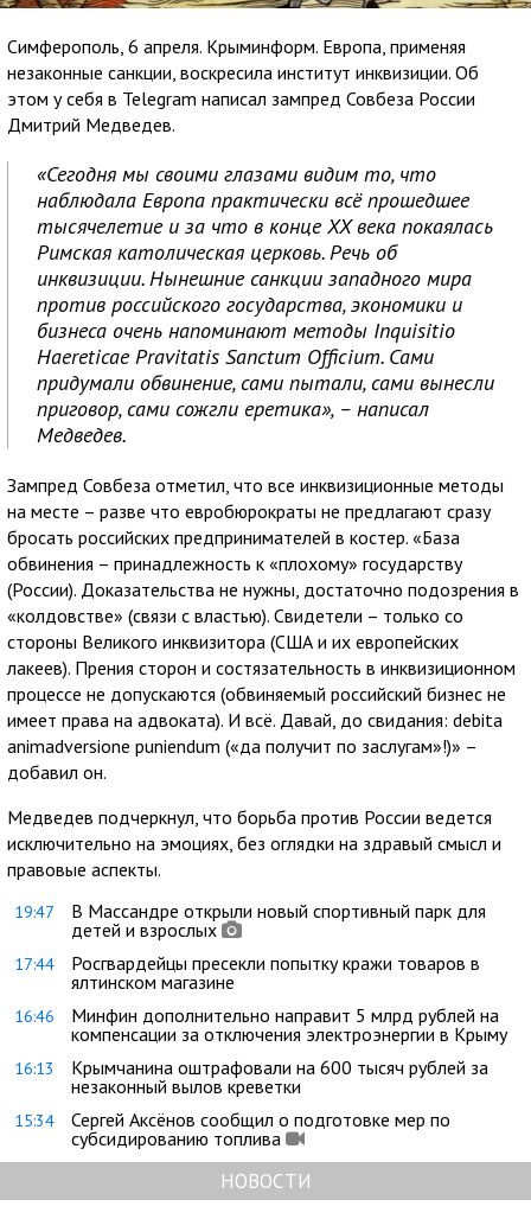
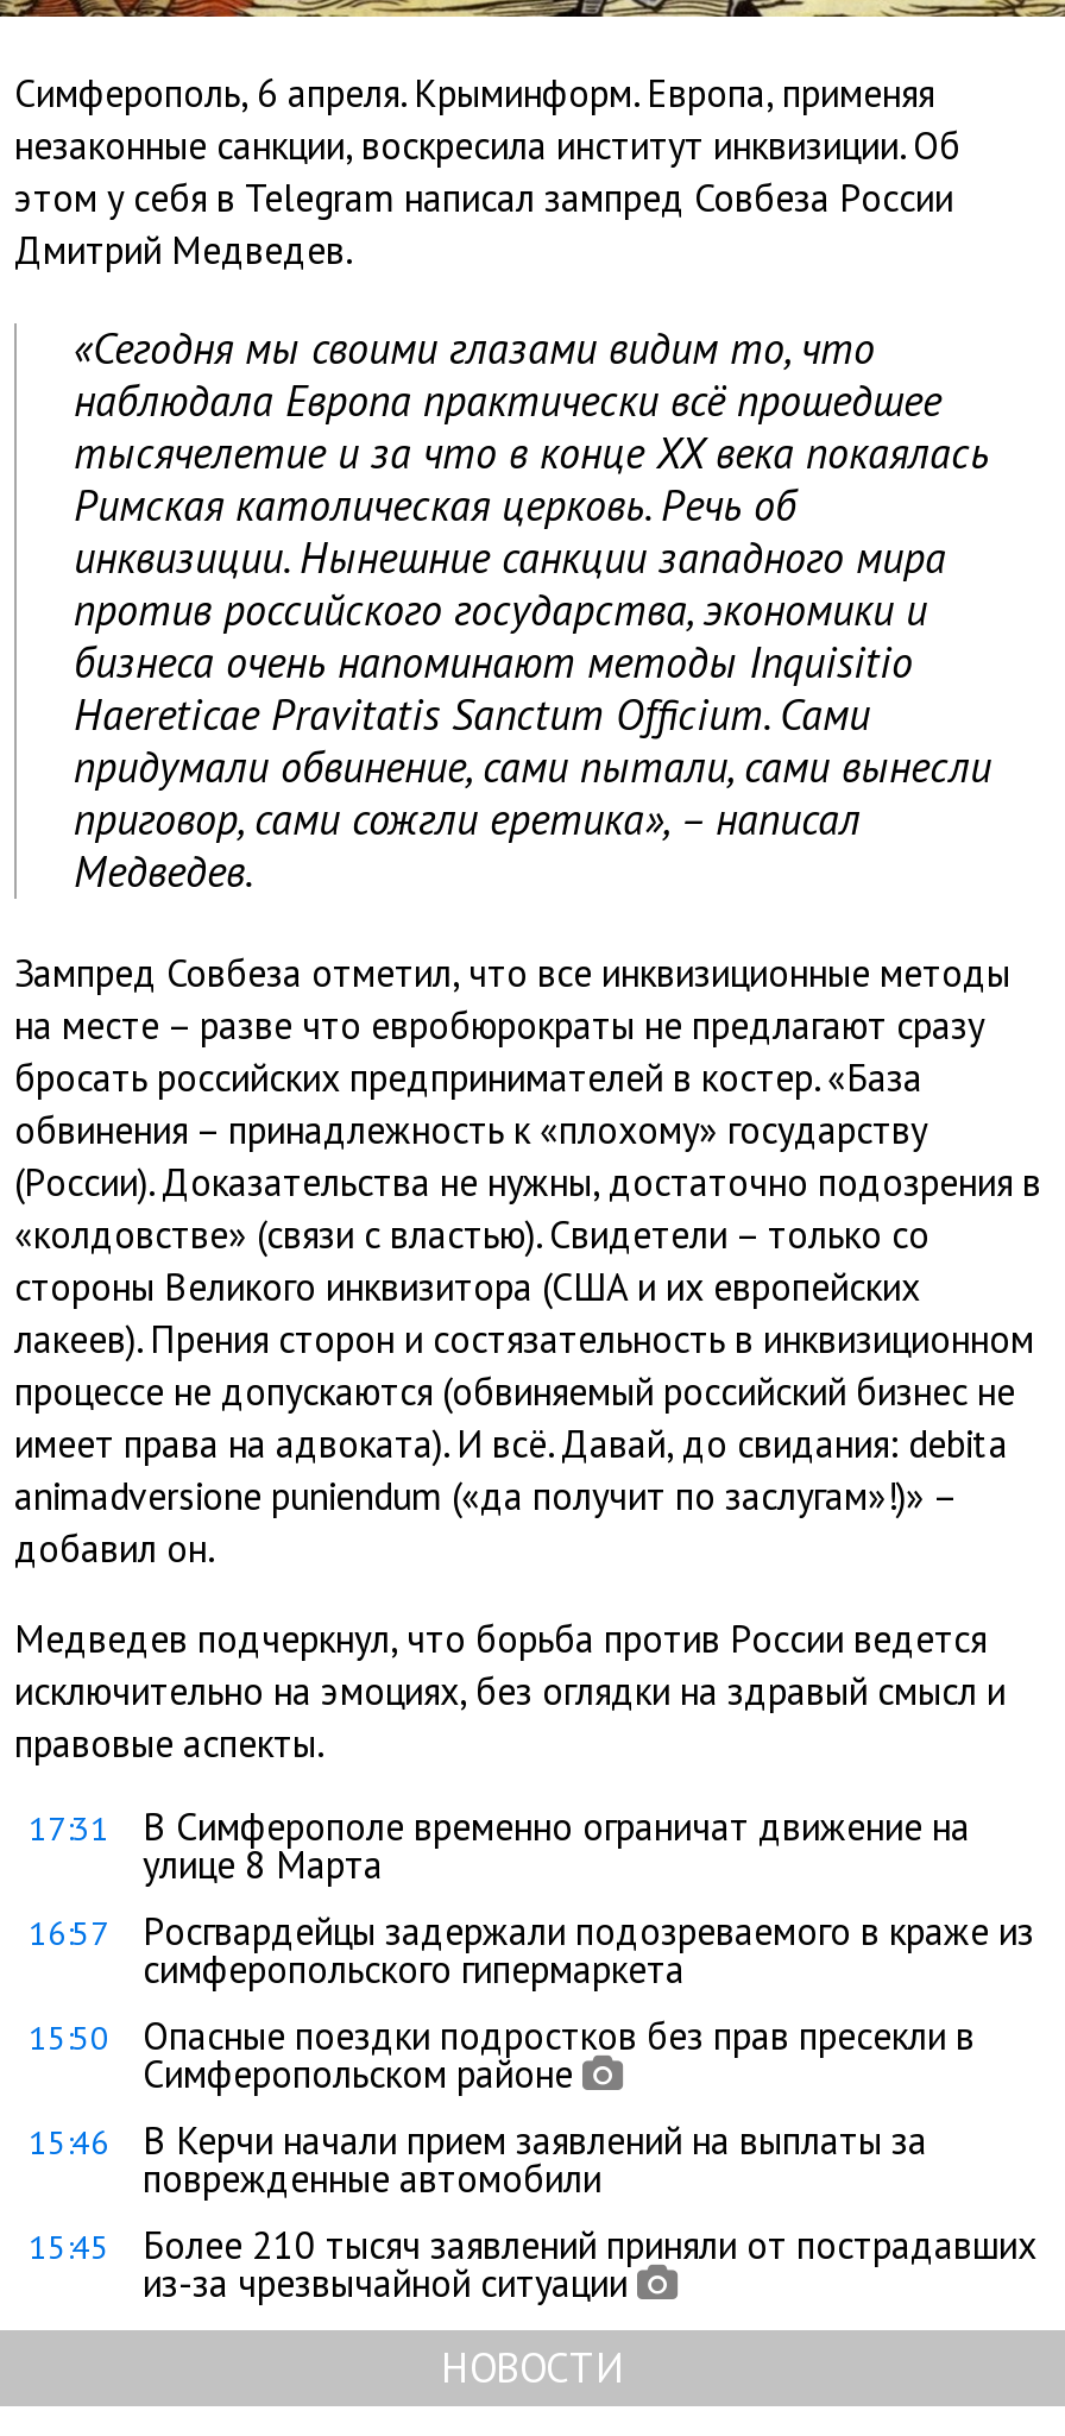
[14,899,486,941] 19:47 | В Массандре открыли новый спортивный парк для | детей и взрослых -> [29,1802,970,1888] 17:31 | В Симферополе временно ограничат движение на | улице 8 Марта
[14,951,480,994] 17:44 | Росгвардейцы пресекли попытку кражи товаров в | ялтинском магазине -> [29,1907,1034,1992] 16:57 | Росгвардейцы задержали подозреваемого в краже из | симферопольского гипермаркета
[14,1003,507,1046] 16:46 | Минфин дополнительно направит 5 млрд рублей на | компенсации за отключения электроэнергии в Крыму -> [29,2011,975,2097] 15:50 | Опасные поездки подростков без прав пресекли в | Симферопольском районе
[14,1055,488,1098] 16:13 | Крымчанина оштрафовали на 600 тысяч рублей за | незаконный вылов креветки -> [29,2116,927,2202] 15:46 | В Керчи начали прием заявлений на выплаты за | поврежденные автомобили
[14,1107,450,1150] 15:34 | Сергей Аксёнов сообщил о подготовке мер по | субсидированию топлива -> [29,2221,1036,2306] 15:45 | Более 210 тысяч заявлений приняли от пострадавших | из-за чрезвычайной ситуации

